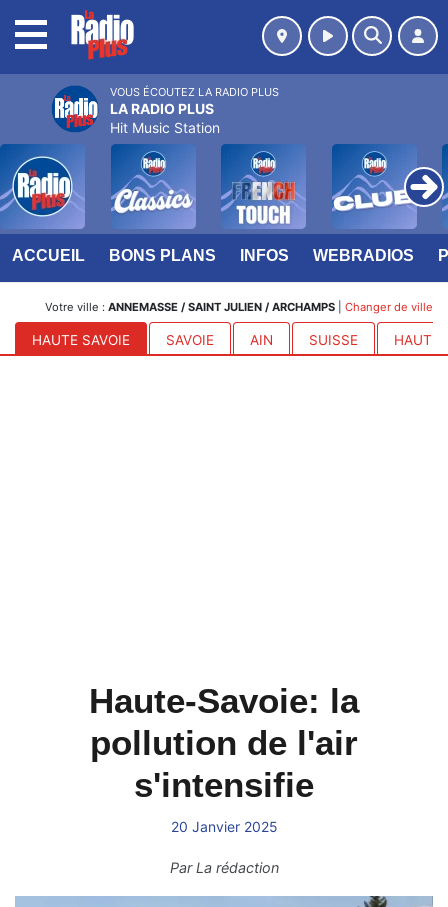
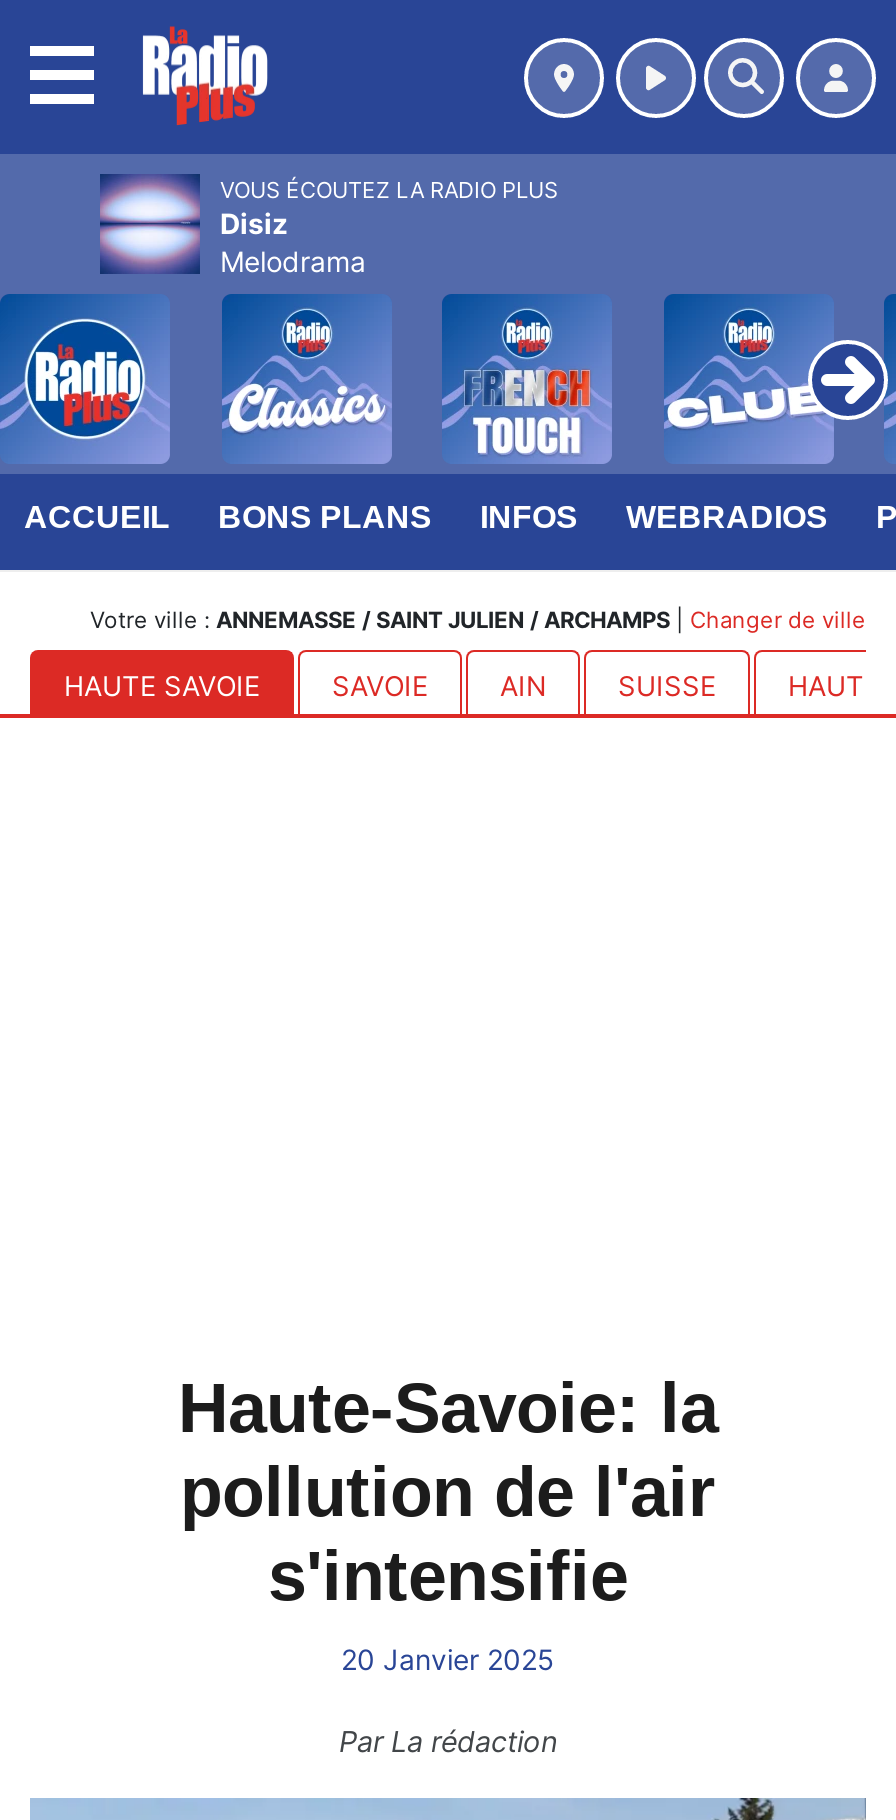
[50,85,220,136] [image] | LA RADIO PLUS | Hit Music Station -> [100,174,366,278] [image] | Disiz | Melodrama

